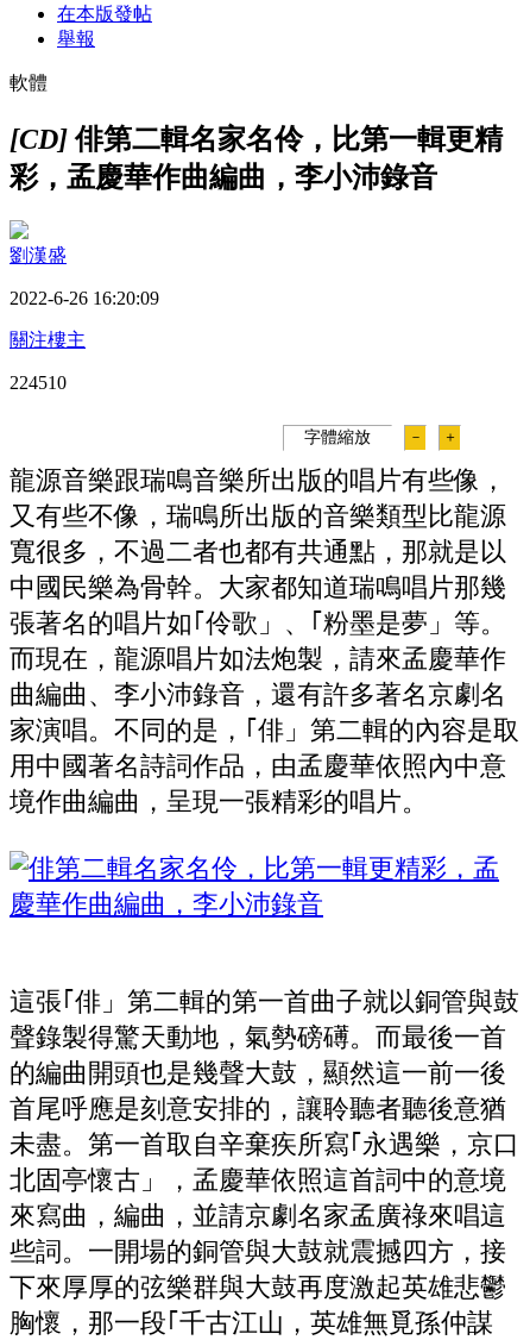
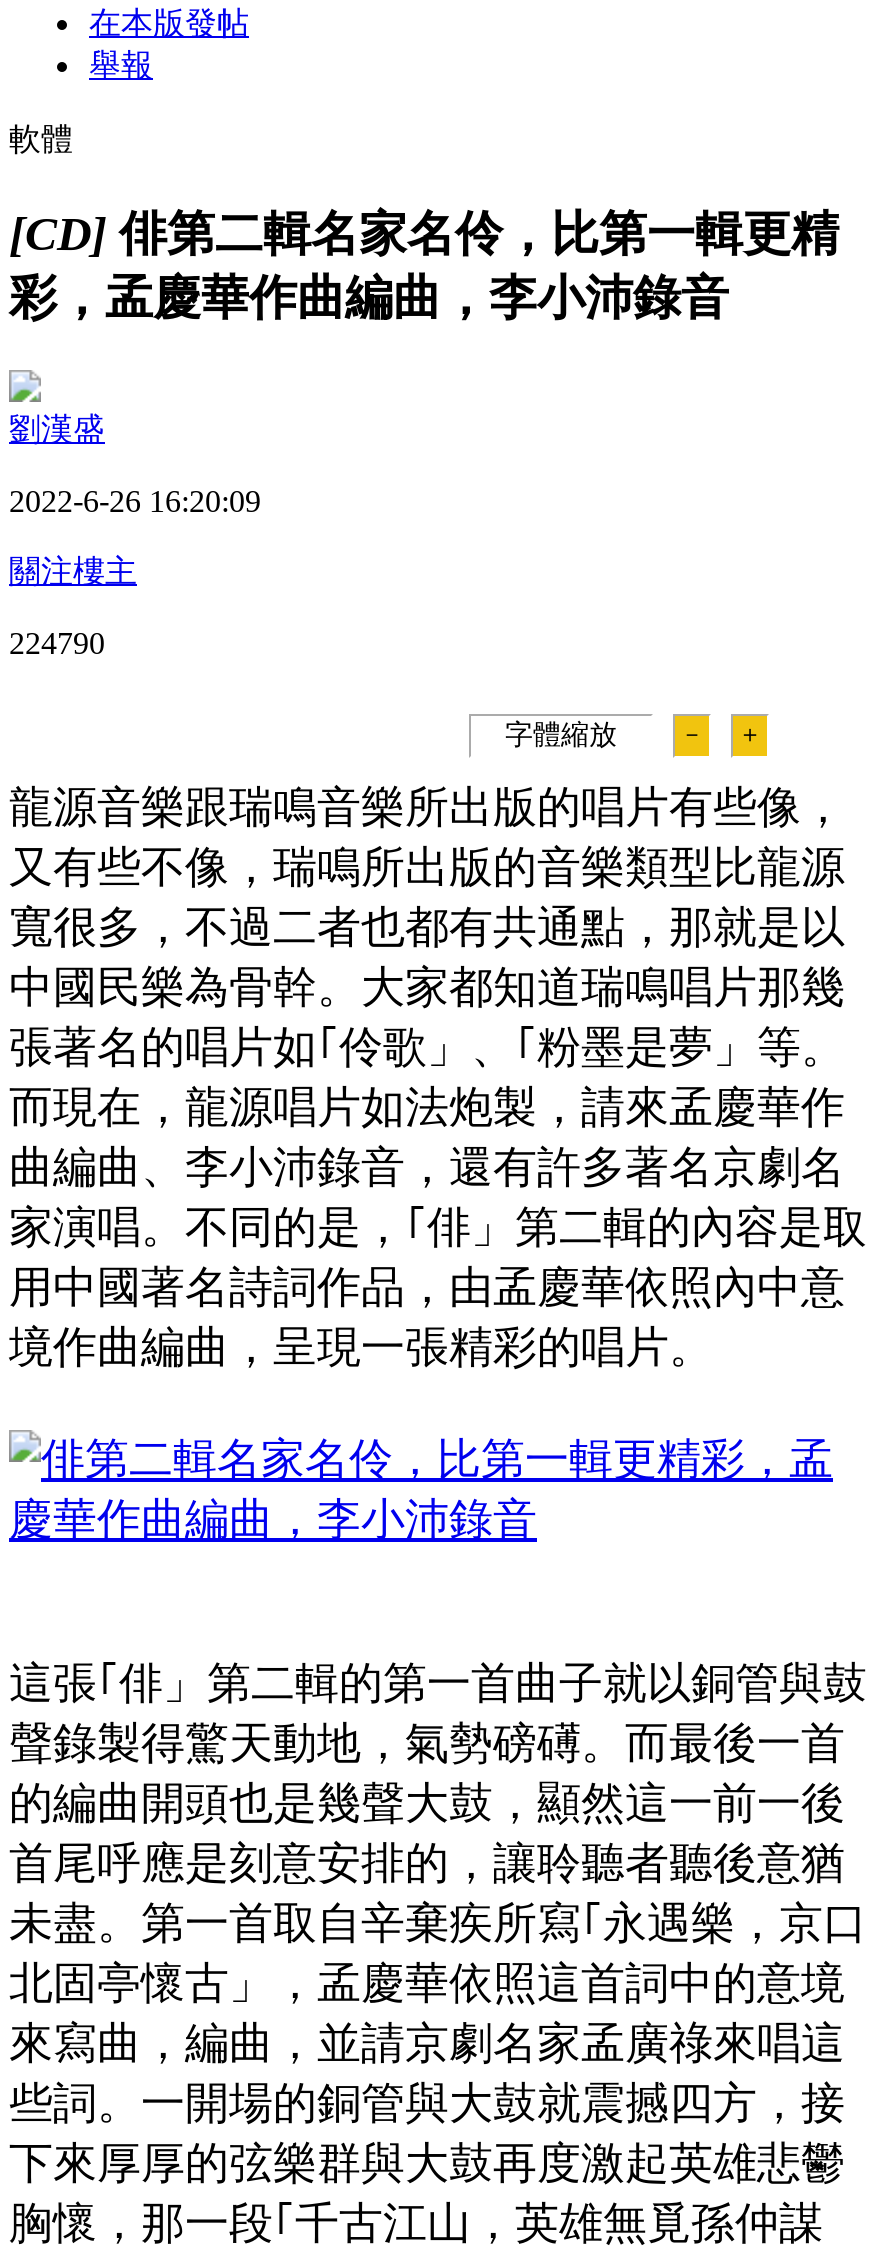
[10,372,67,392] 224510 -> [9,626,105,660] 224790

